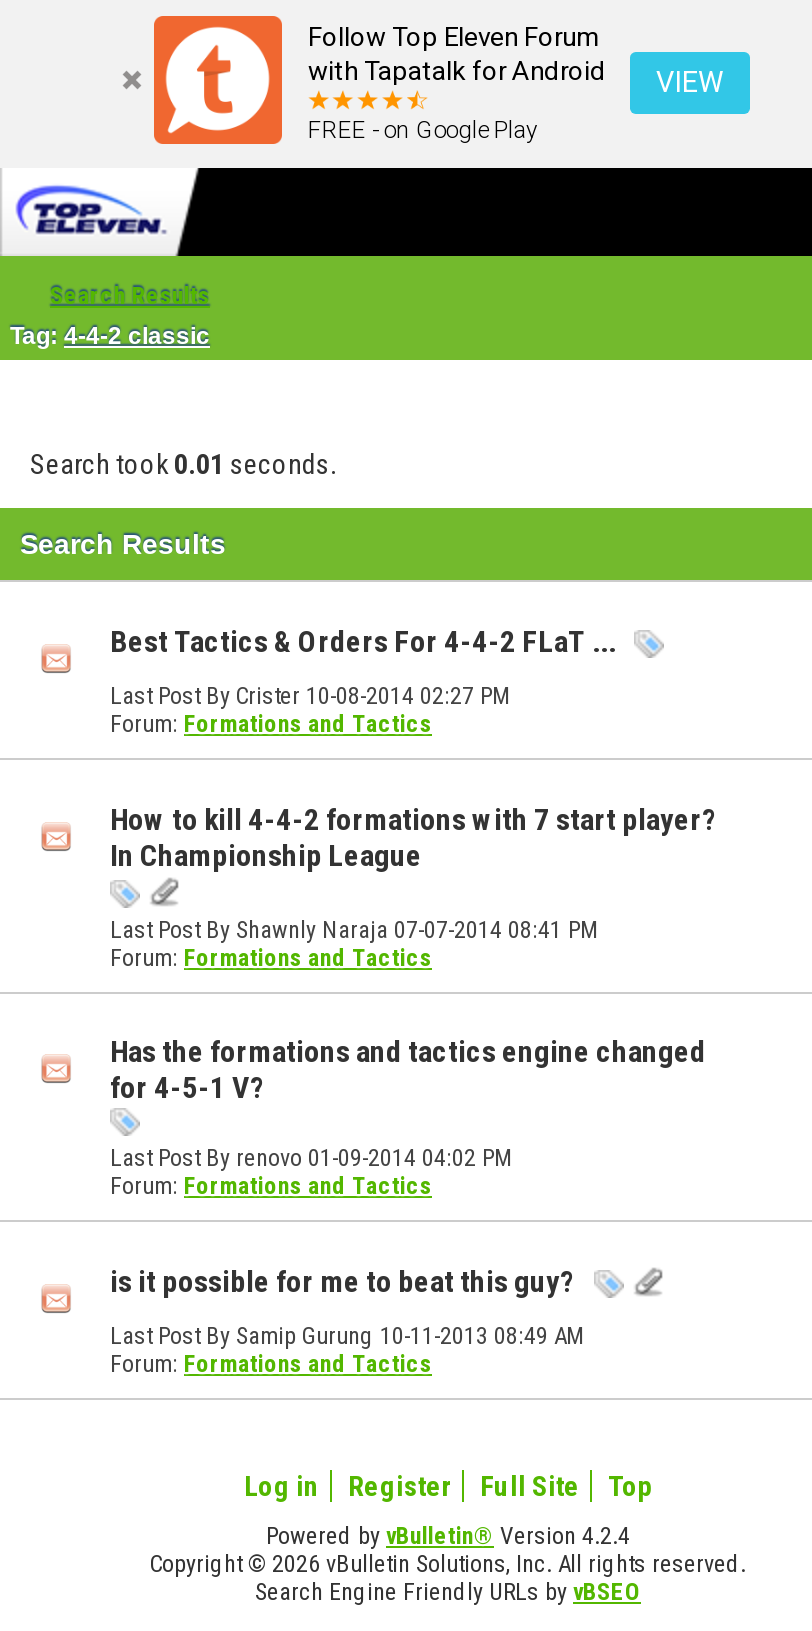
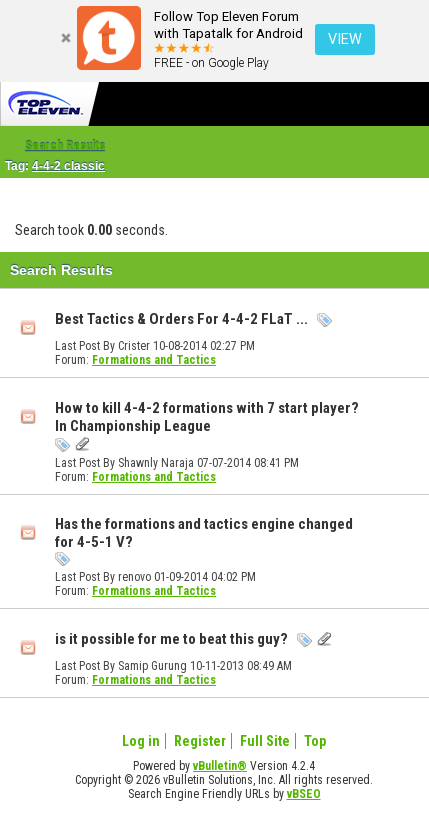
[30,449,336,481] Search took 0.01 seconds. -> [15,222,168,238] Search took 0.00 seconds.

